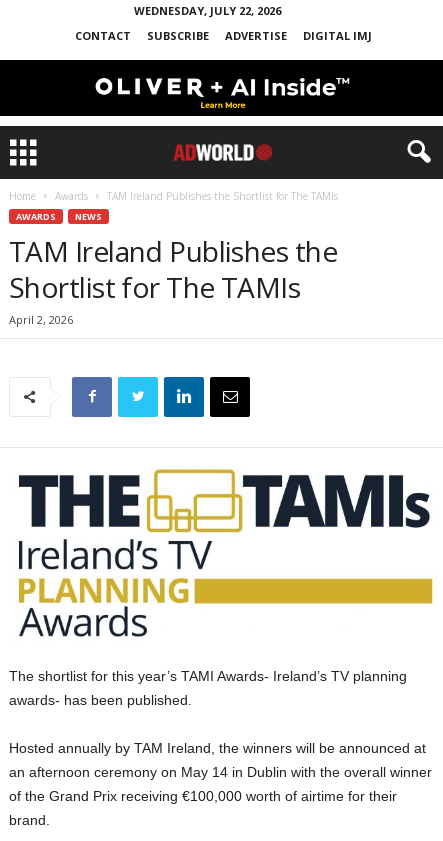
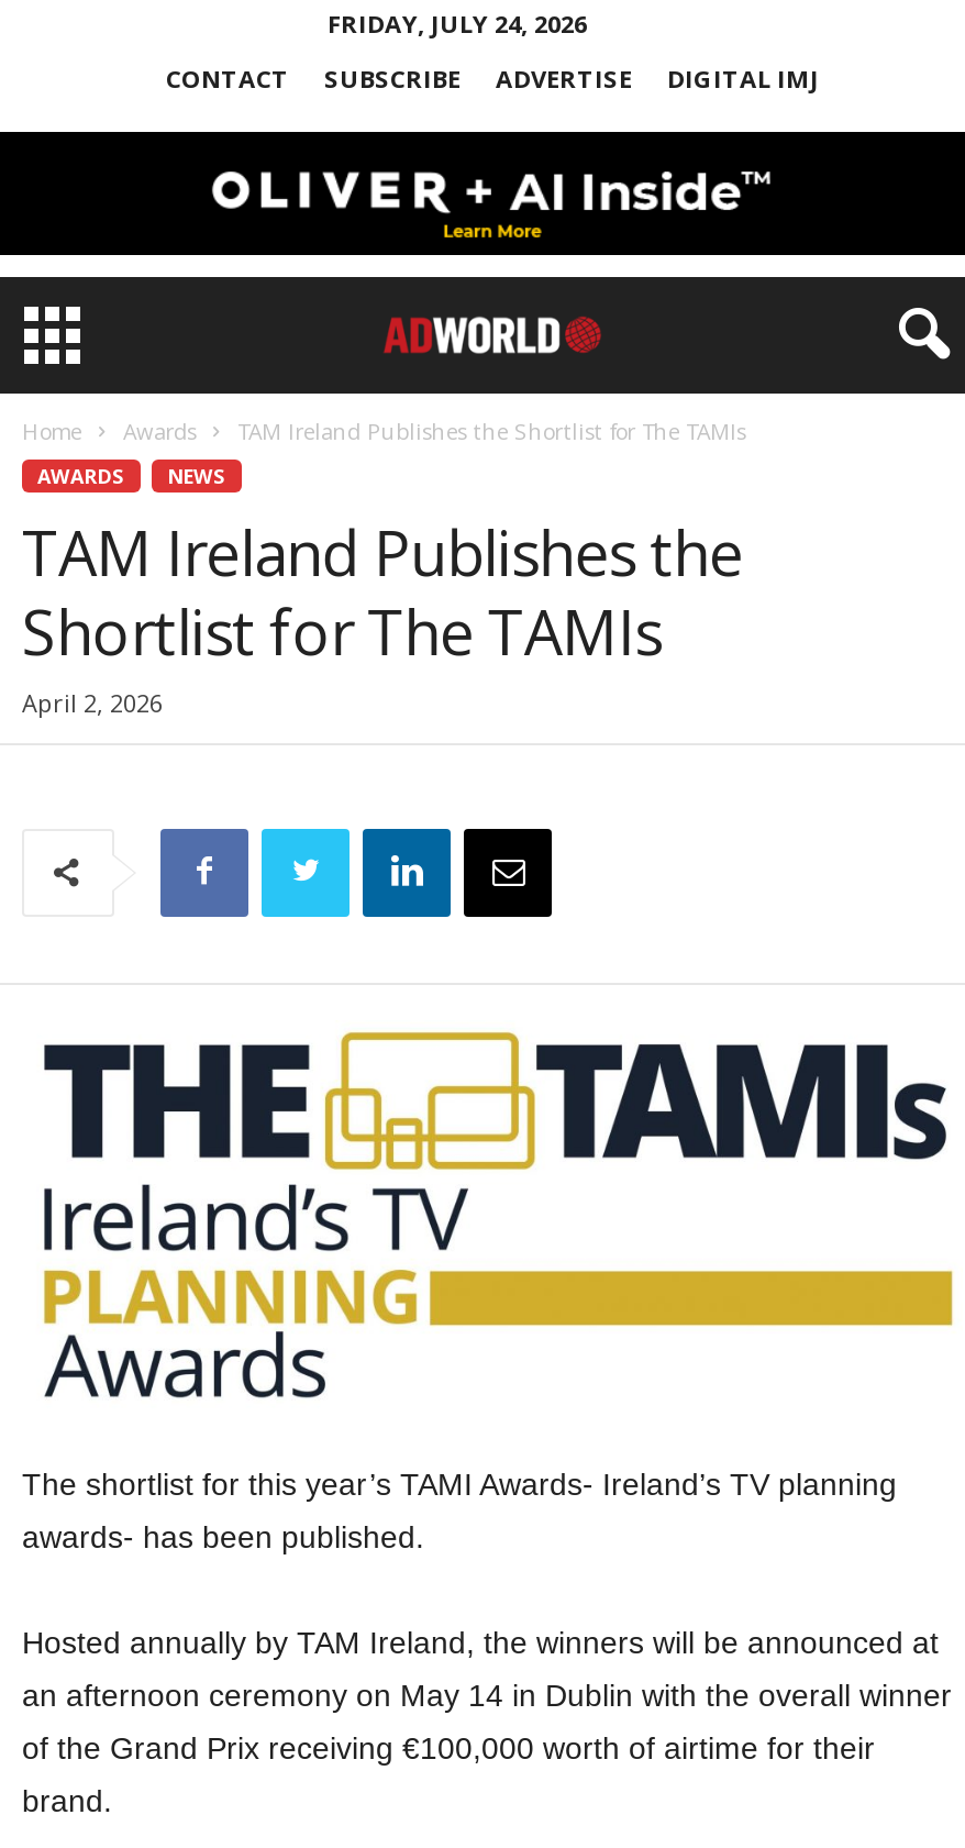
[133,3,280,18] WEDNESDAY, JULY 22, 2026 -> [328,7,587,40] FRIDAY, JULY 24, 2026

